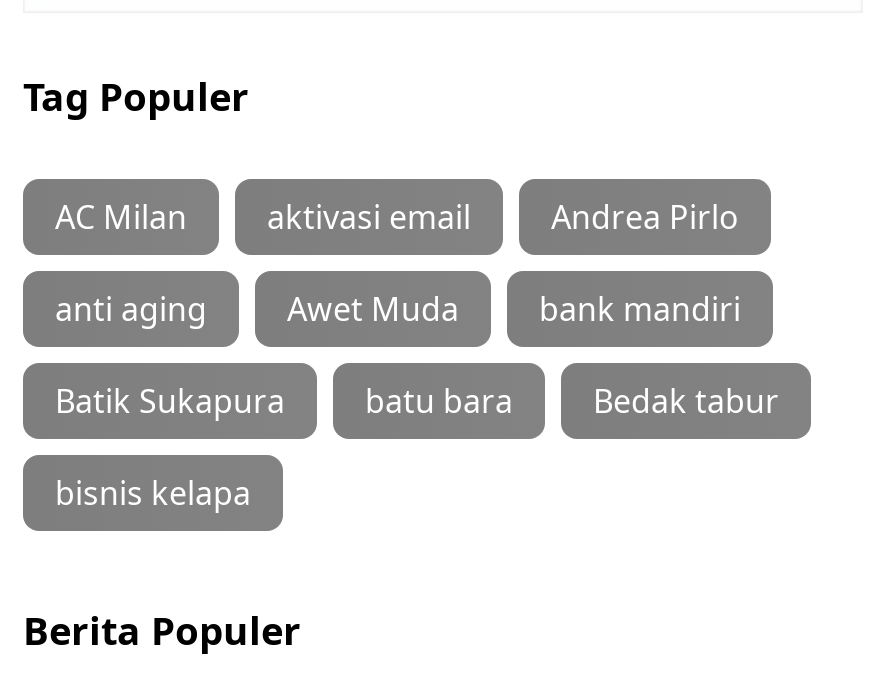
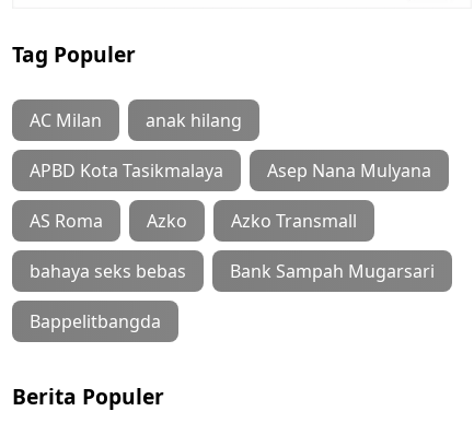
[55,194,779,514] aktivasi email | Andrea Pirlo | anti aging | Awet Muda | bank mandiri | Batik Sukapura | batu bara | Bedak tabur | bisnis kelapa -> [30,108,435,333] anak hilang | APBD Kota Tasikmalaya | Asep Nana Mulyana | AS Roma | Azko | Azko Transmall | bahaya seks bebas | Bank Sampah Mugarsari | Bappelitbangda

